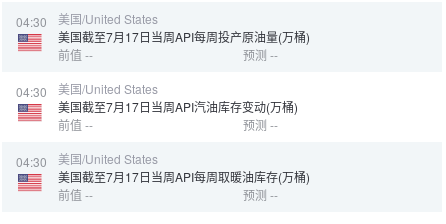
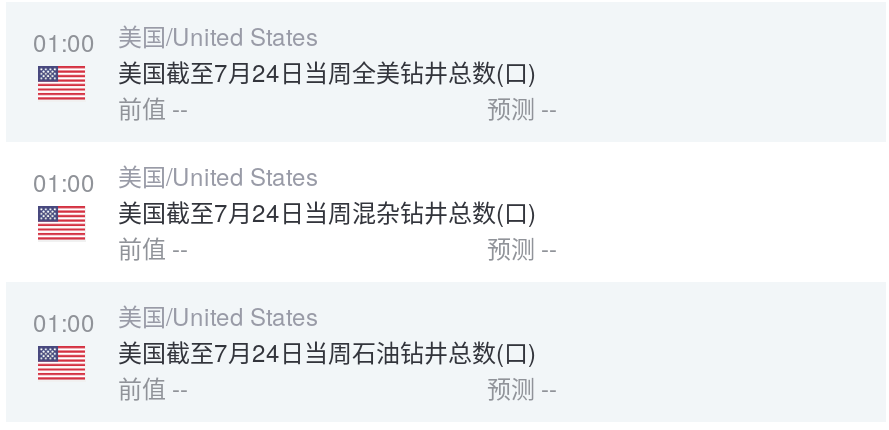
[15,10,158,30] 04:30 美国/United States -> [33,17,318,57] 01:00 美国/United States
[58,28,310,45] 美国截至7月17日当周API每周投产原油量(万桶) -> [118,53,536,87] 美国截至7月24日当周全美钻井总数(口)
[15,80,158,100] 04:30 美国/United States -> [33,157,318,197] 01:00 美国/United States
[58,98,298,115] 美国截至7月17日当周API汽油库存变动(万桶) -> [118,193,536,227] 美国截至7月24日当周混杂钻井总数(口)
[15,150,158,170] 04:30 美国/United States -> [33,297,318,337] 01:00 美国/United States
[58,168,310,185] 美国截至7月17日当周API每周取暖油库存(万桶) -> [118,333,536,367] 美国截至7月24日当周石油钻井总数(口)

